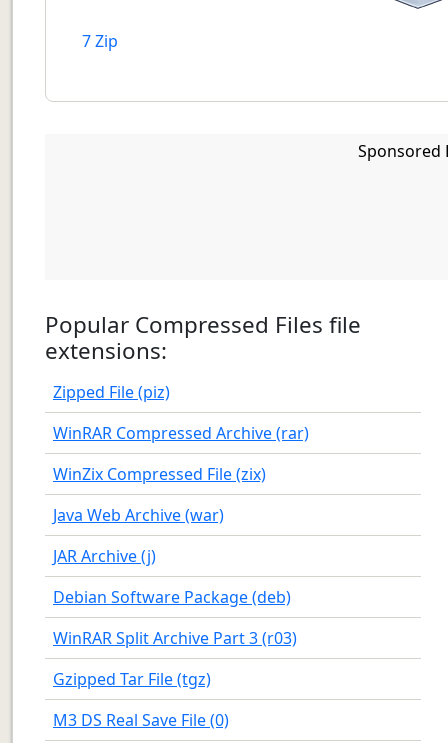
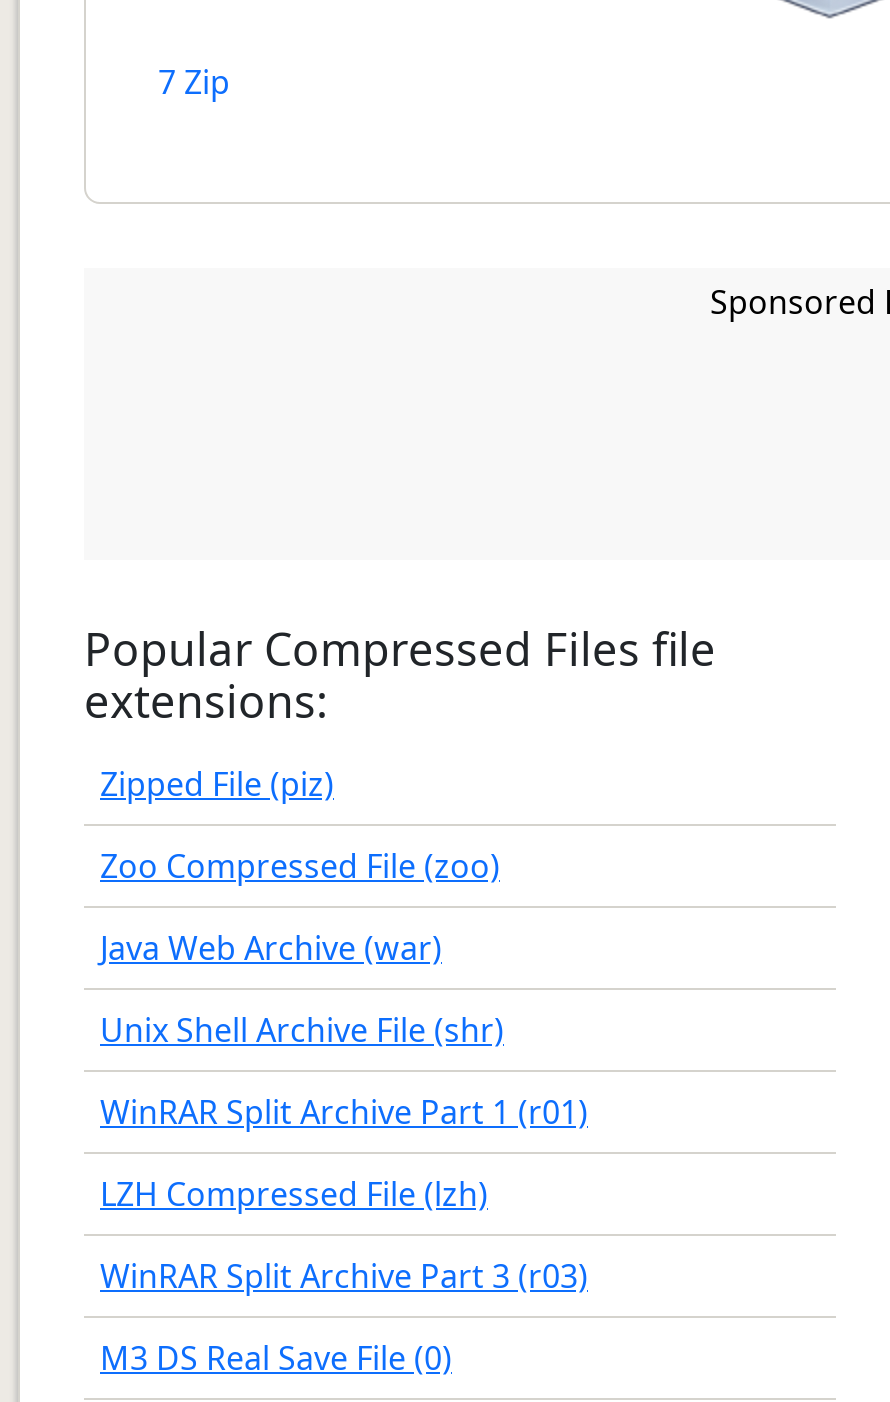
[53,422,309,485] WinRAR Compressed Archive (rar) | WinZix Compressed File (zix) -> [100,844,500,888] Zoo Compressed File (zoo)
[53,545,291,608] JAR Archive (j) | Debian Software Package (deb) -> [100,1008,588,1216] Unix Shell Archive File (shr) | WinRAR Split Archive Part 1 (r01) | LZH Compressed File (lzh)
[53,668,211,690] Gzipped Tar File (tgz) -> none

